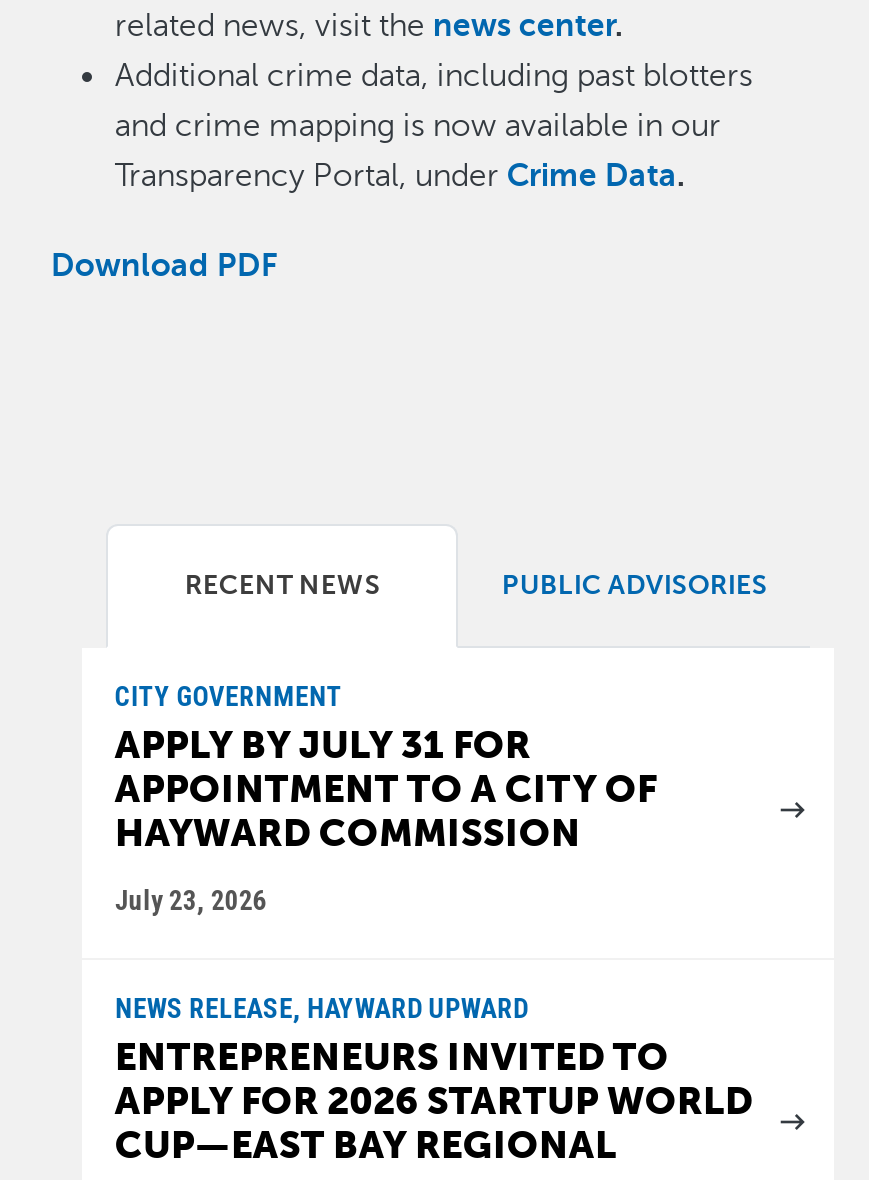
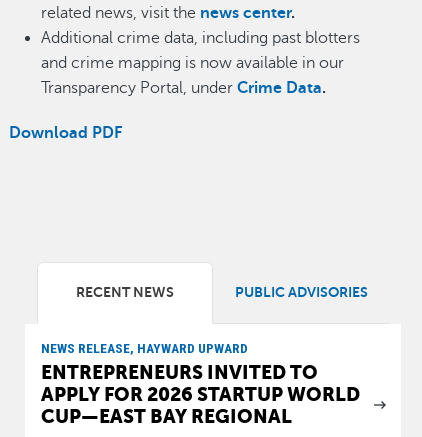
[115,681,657,917] CITY GOVERNMENT | APPLY BY JULY 31 FOR | APPOINTMENT TO A CITY OF | HAYWARD COMMISSION | July 23, 2026 -> none

